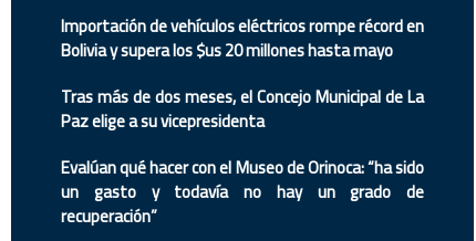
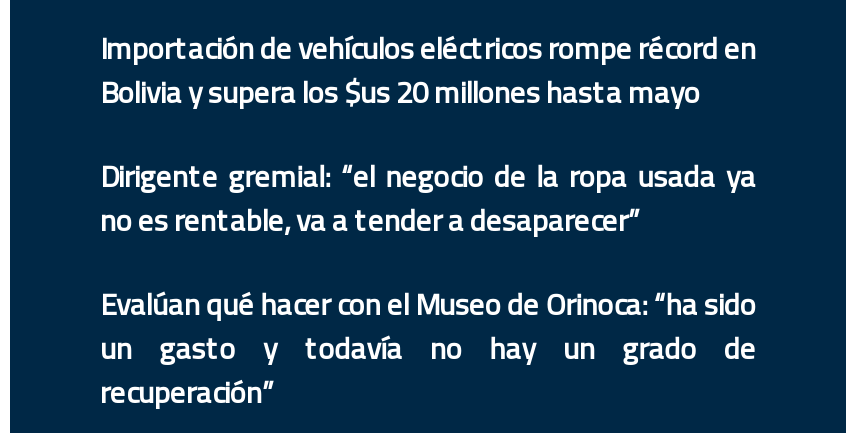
[61,81,424,137] Tras más de dos meses, el Concejo Municipal de La | Paz elige a su vicepresidenta -> [100,147,756,249] Dirigente gremial: “el negocio de la ropa usada ya | no es rentable, va a tender a desaparecer”

